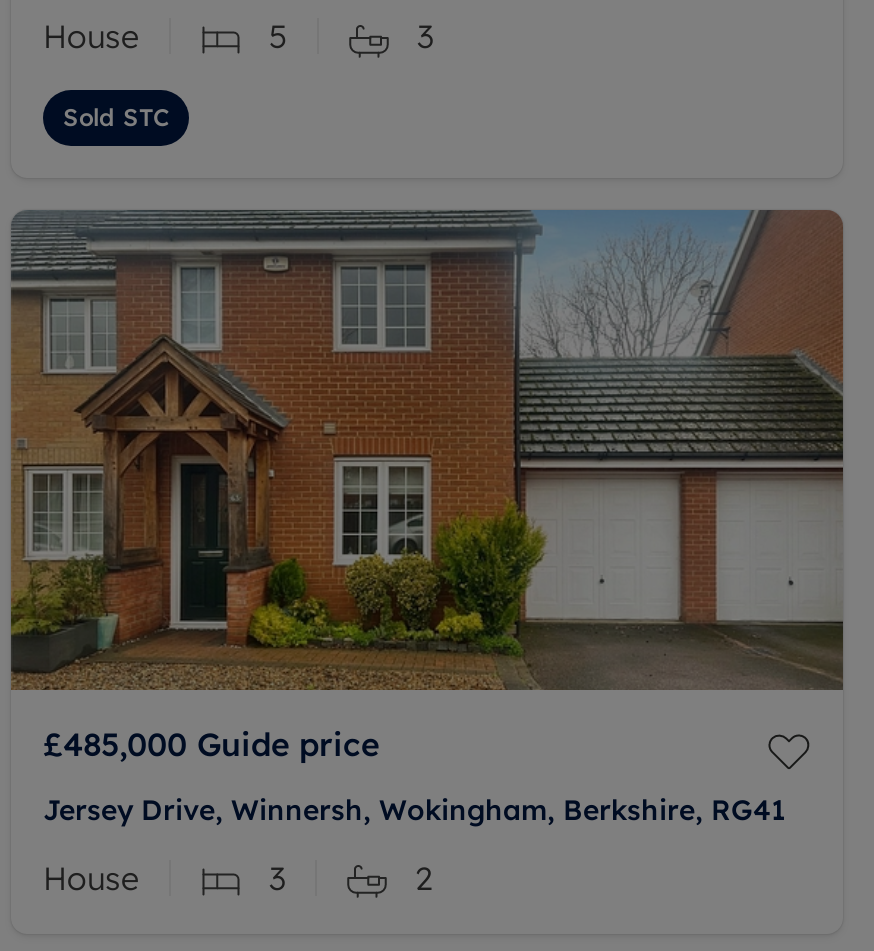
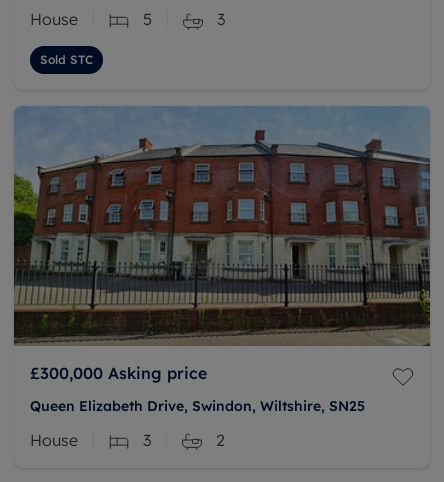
[9,208,845,764] [image] | £485,000 Guide price -> [13,106,431,383] [image] | £300,000 Asking price
[43,792,785,828] Jersey Drive, Winnersh, Wokingham, Berkshire, RG41 -> [30,397,365,415] Queen Elizabeth Drive, Swindon, Wiltshire, SN25

